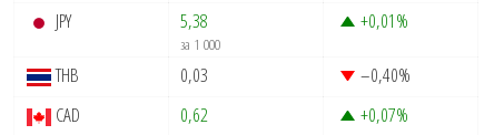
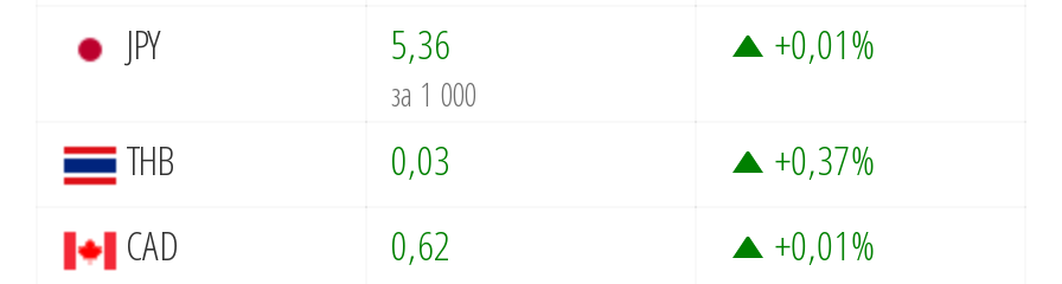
[180,8,208,34] 5,38 -> [391,18,450,72] 5,36
[360,62,410,88] –0,40% -> [775,133,877,188] +0,37%
[360,102,408,128] +0,07% -> [775,219,877,273] +0,01%

